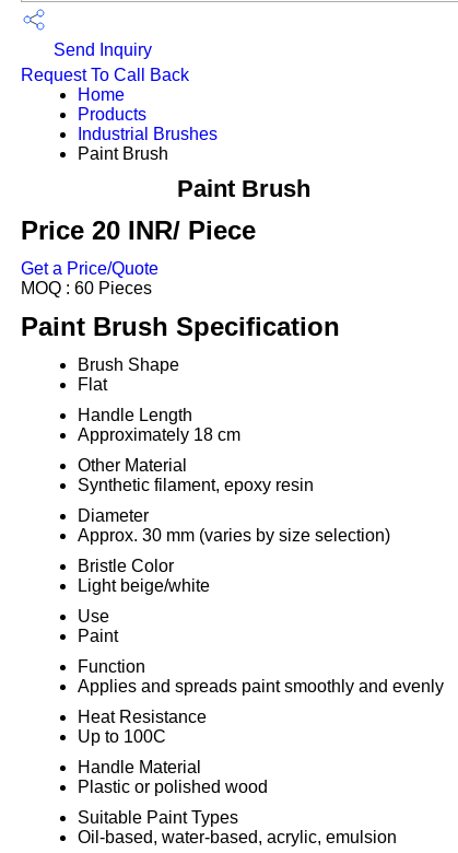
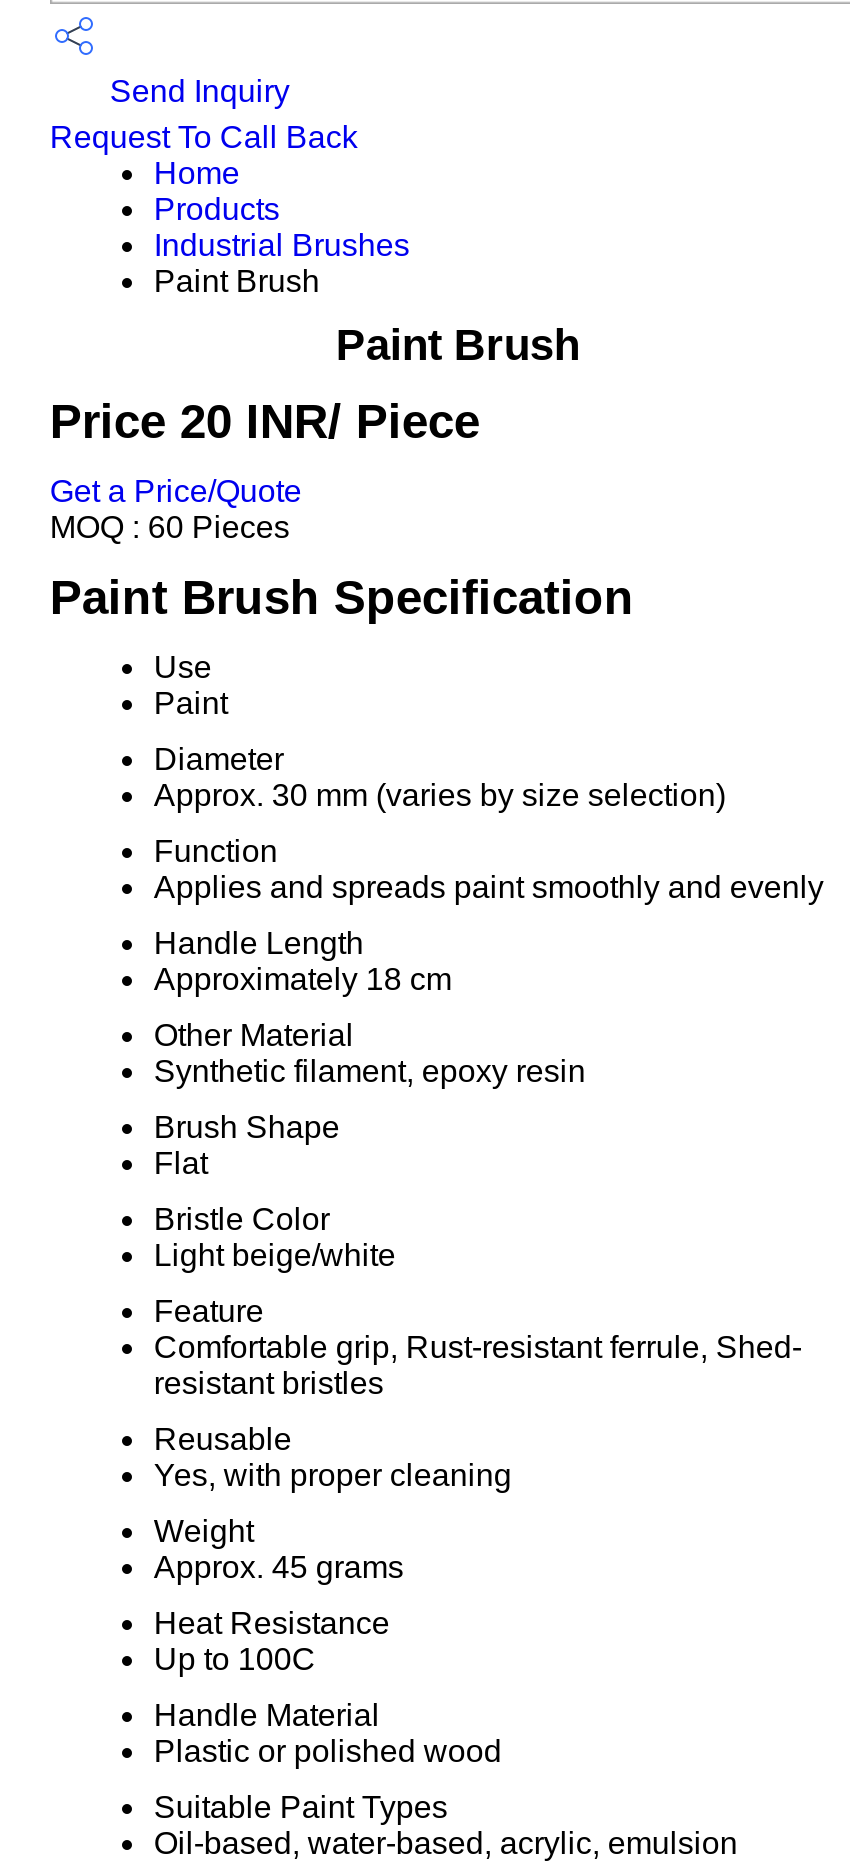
moved [77,355,179,394] -> [154,1110,340,1180]: Brush Shape | Flat
moved [77,506,390,545] -> [154,742,726,812]: Diameter | Approx. 30 mm (varies by size selection)
none -> [154,1294,802,1584] Feature | Comfortable grip, Rust-resistant ferrule, Shed- | resistant bristles | Reusable | Yes, with proper cleaning | Weight | Approx. 45 grams
moved [77,607,444,696] -> [154,650,824,904]: Use | Paint | Function | Applies and spreads paint smoothly and evenly

